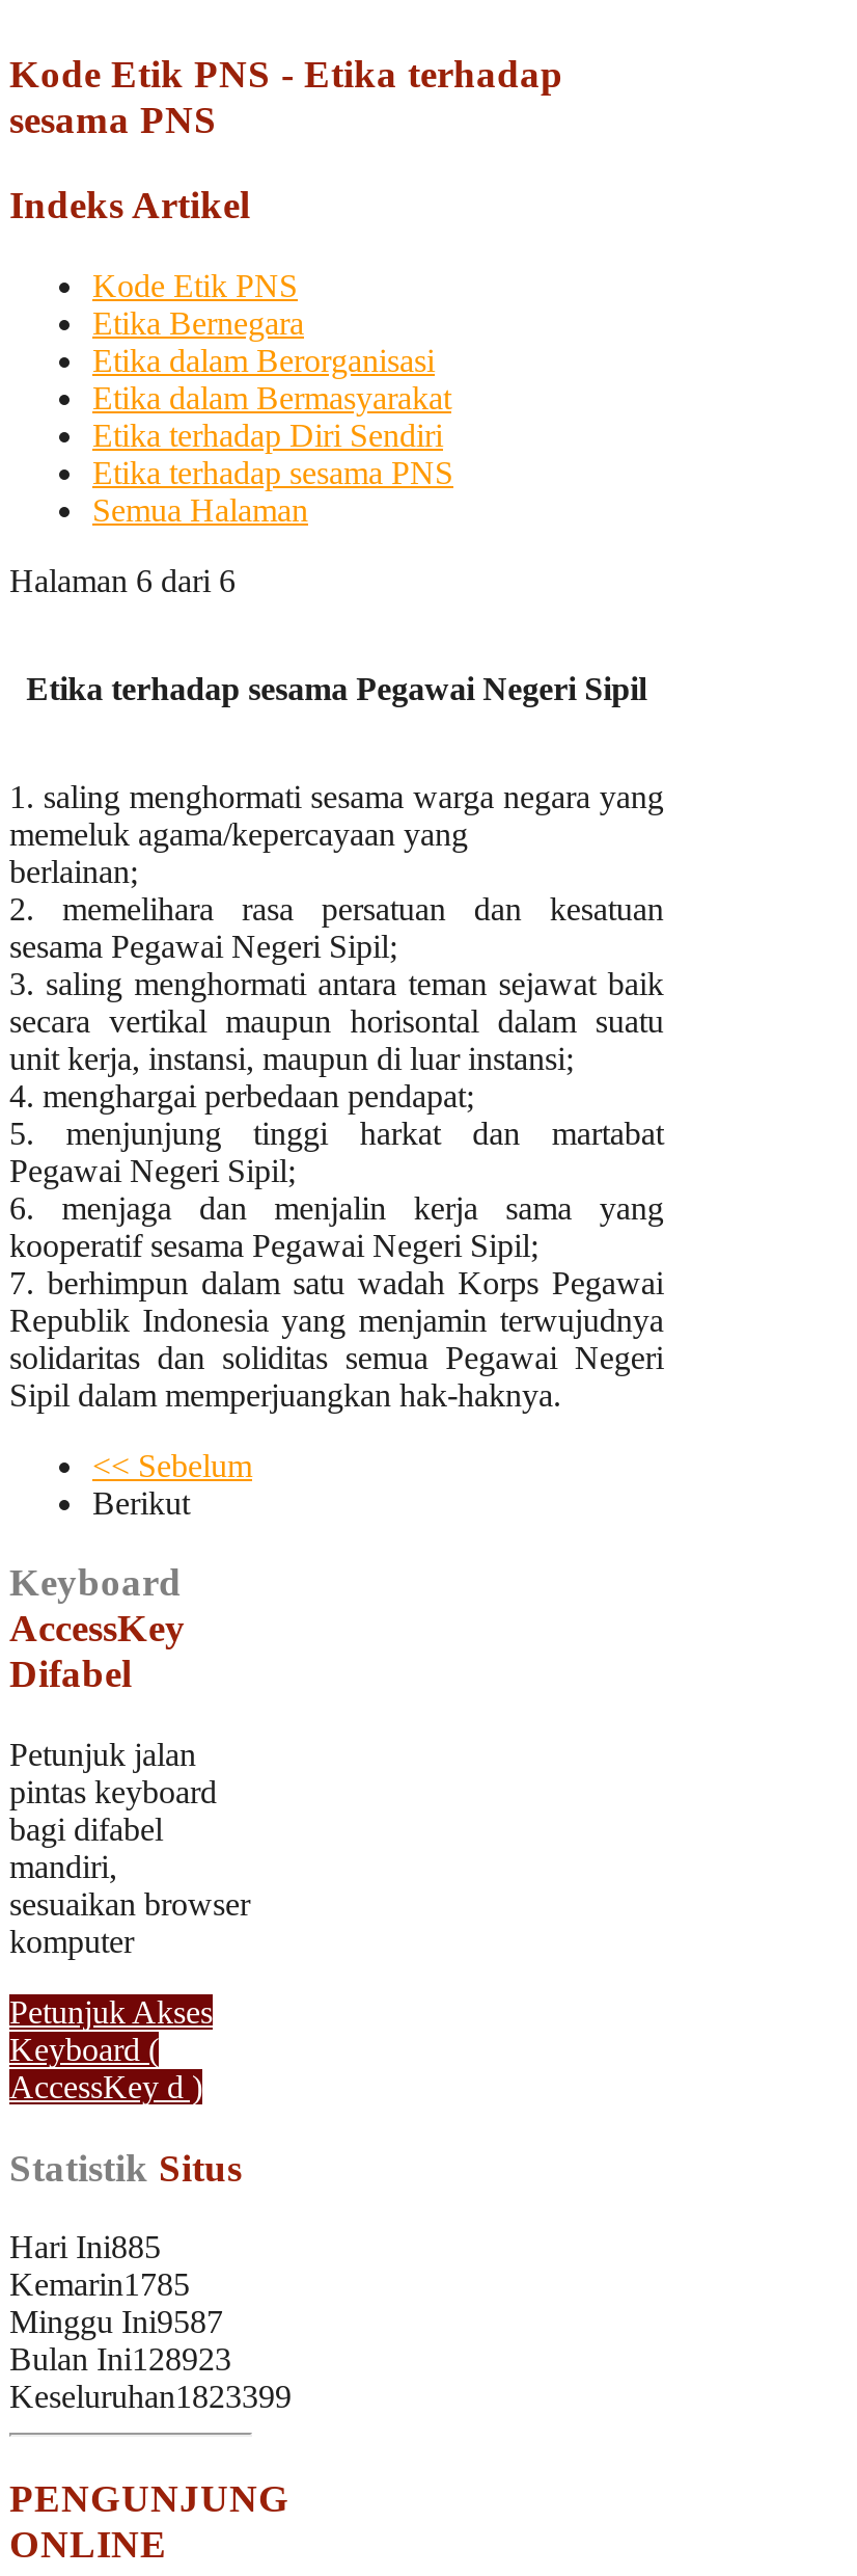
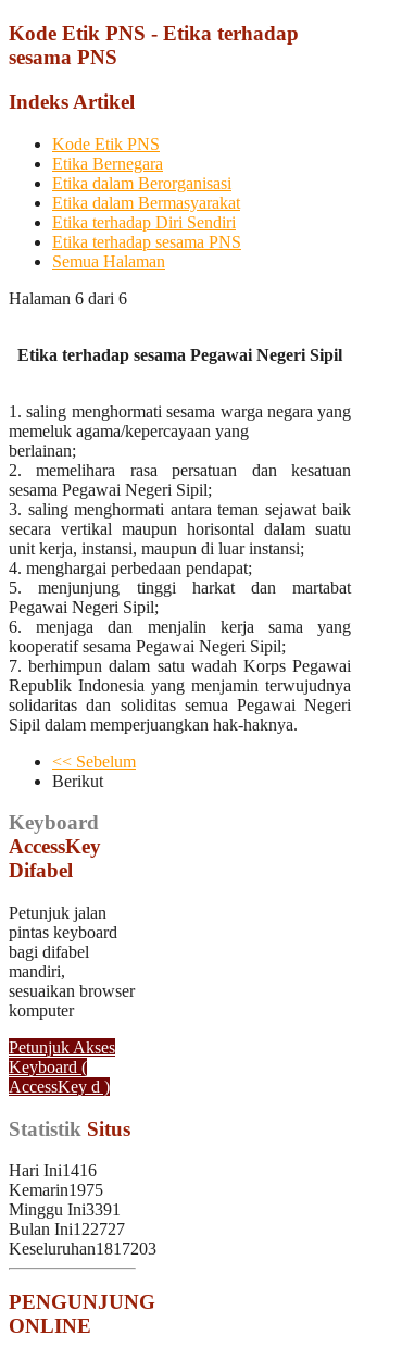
[9,2230,161,2265] Hari Ini885 -> [9,1162,97,1180] Hari Ini1416
[9,2268,190,2303] Kemarin1785 -> [9,1181,103,1200] Kemarin1975
[9,2305,223,2340] Minggu Ini9587 -> [9,1201,121,1219] Minggu Ini3391
[9,2342,231,2378] Bulan Ini128923 -> [9,1220,125,1239] Bulan Ini122727
[9,2380,292,2415] Keseluruhan1823399 -> [9,1240,156,1258] Keseluruhan1817203

